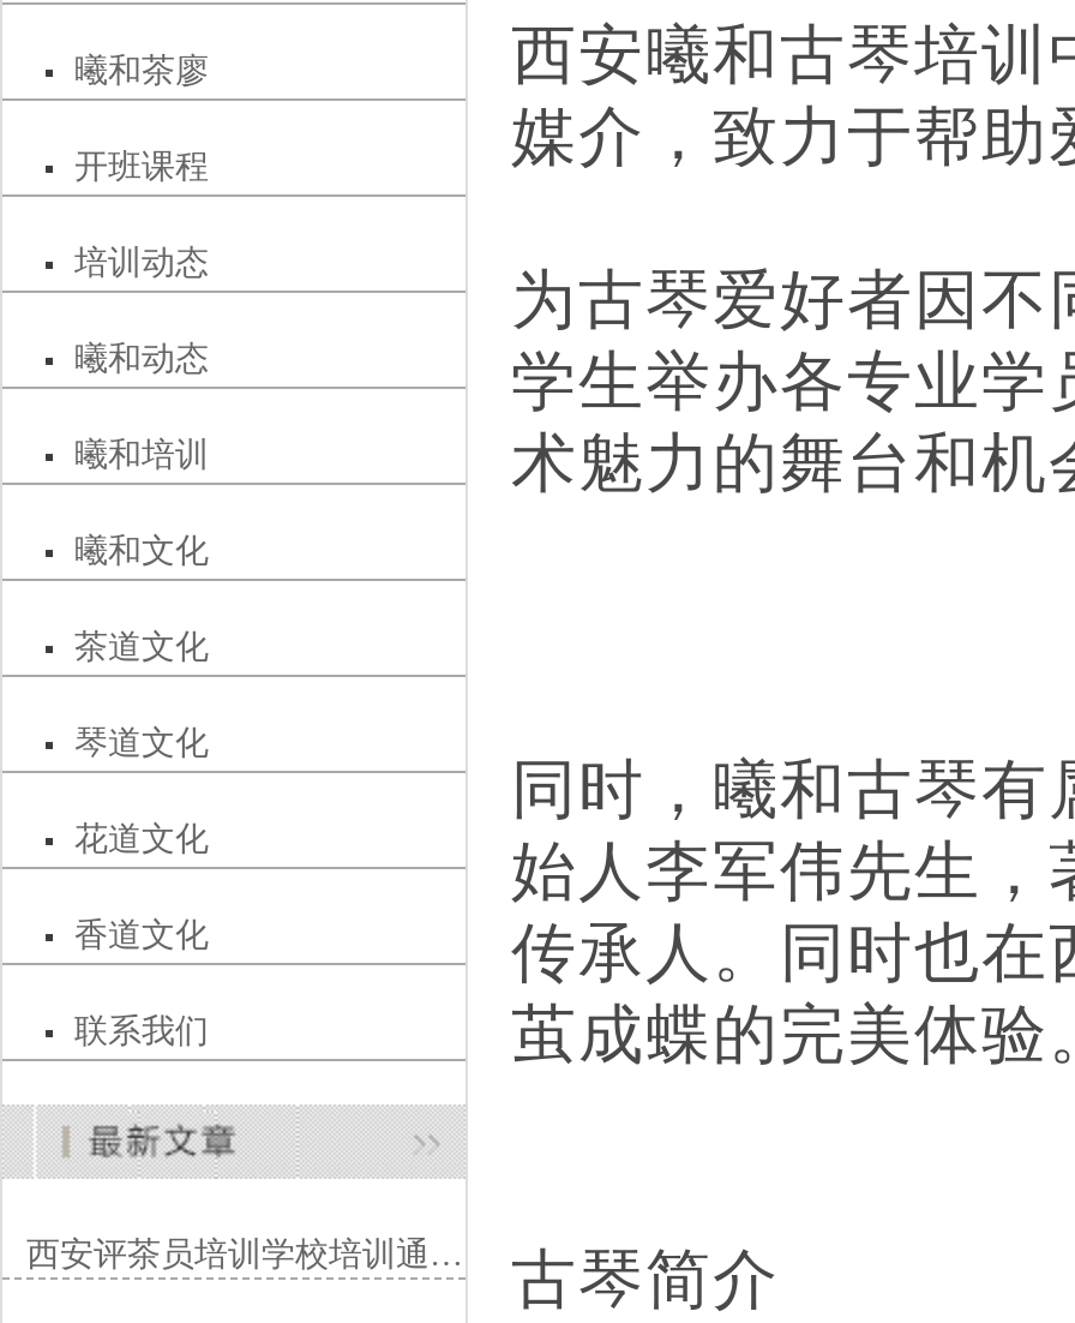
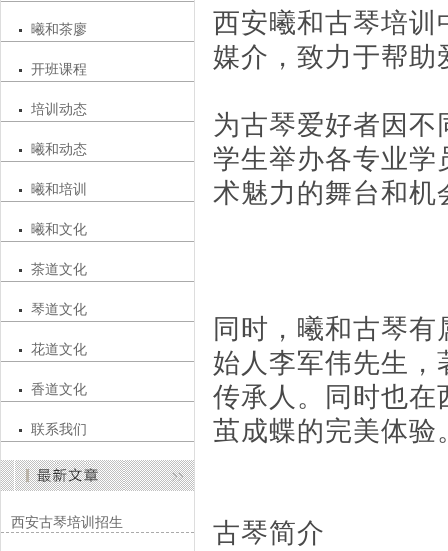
[26,1237,463,1273] 西安评茶员培训学校培训通… -> [11,515,123,530] 西安古琴培训招生

